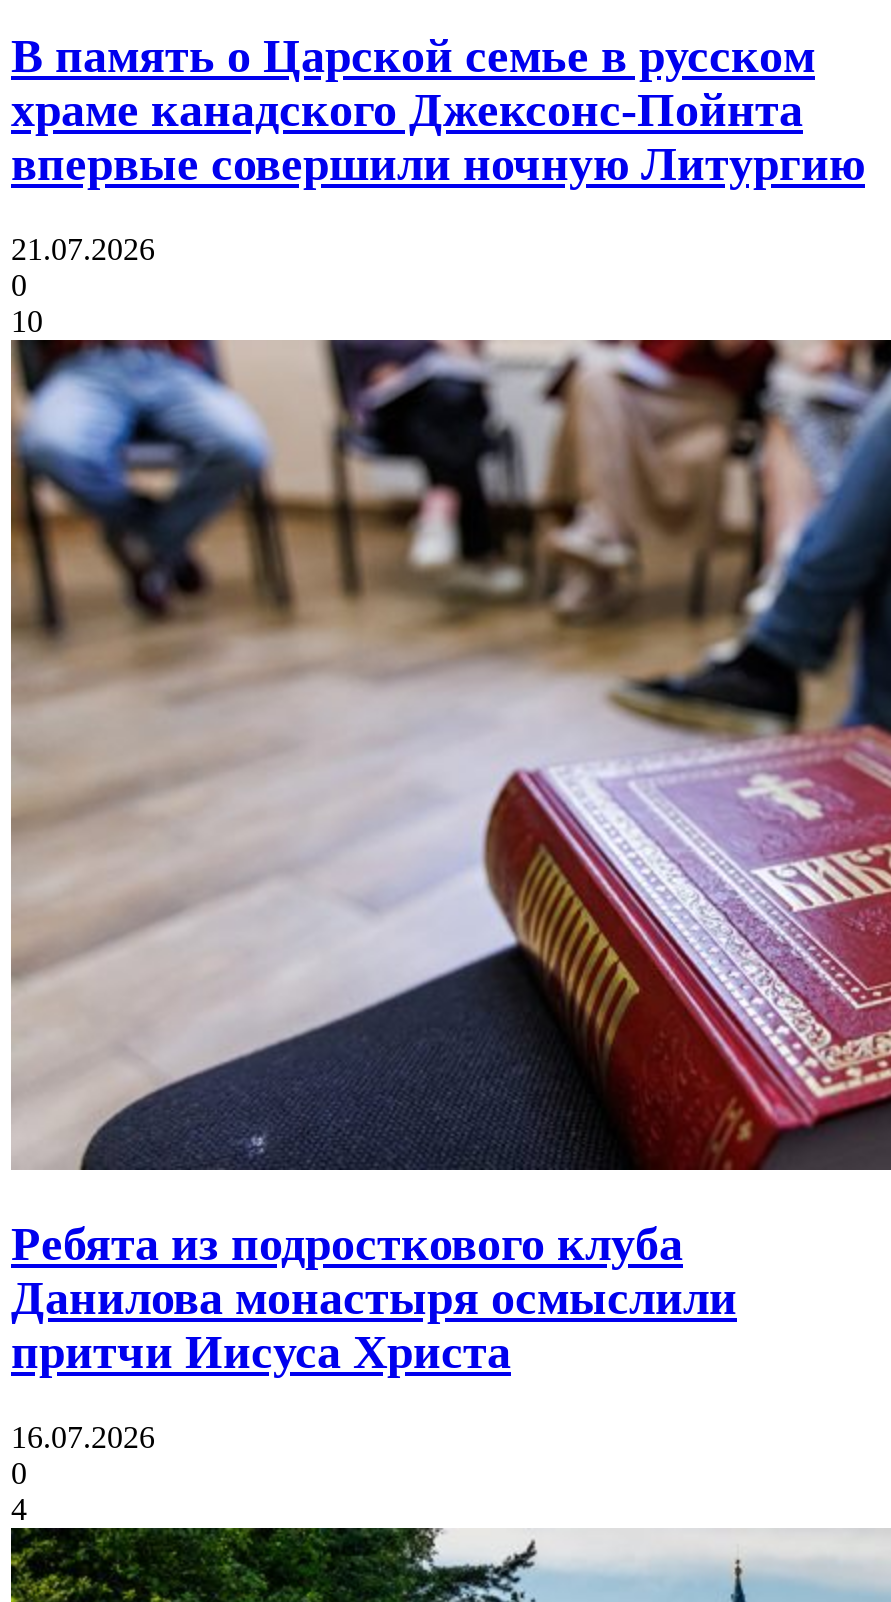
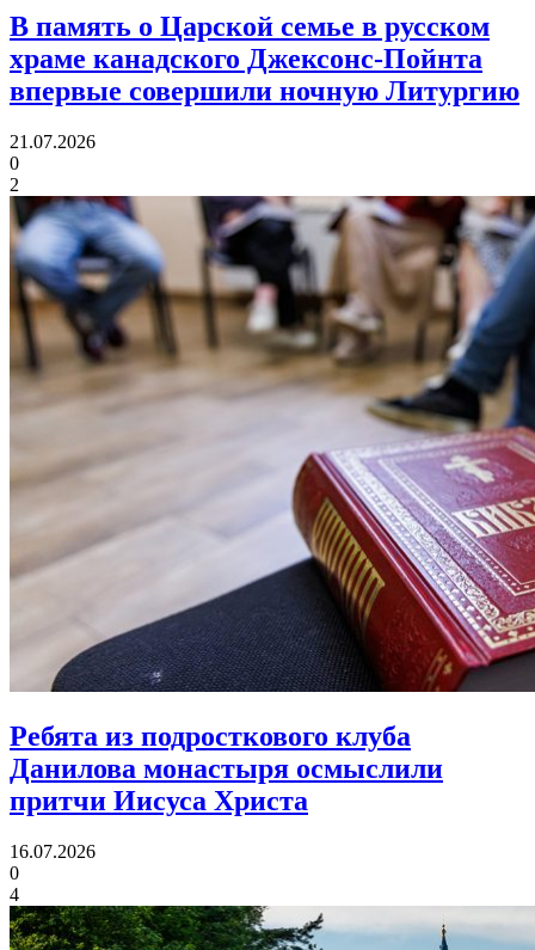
[11,305,43,339] 10 -> [10,175,19,195] 2

